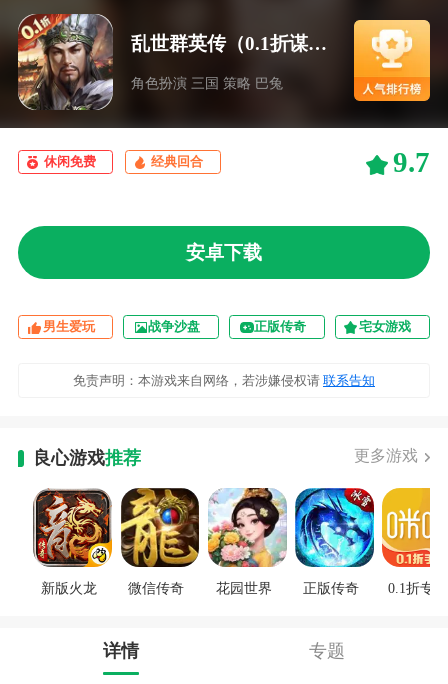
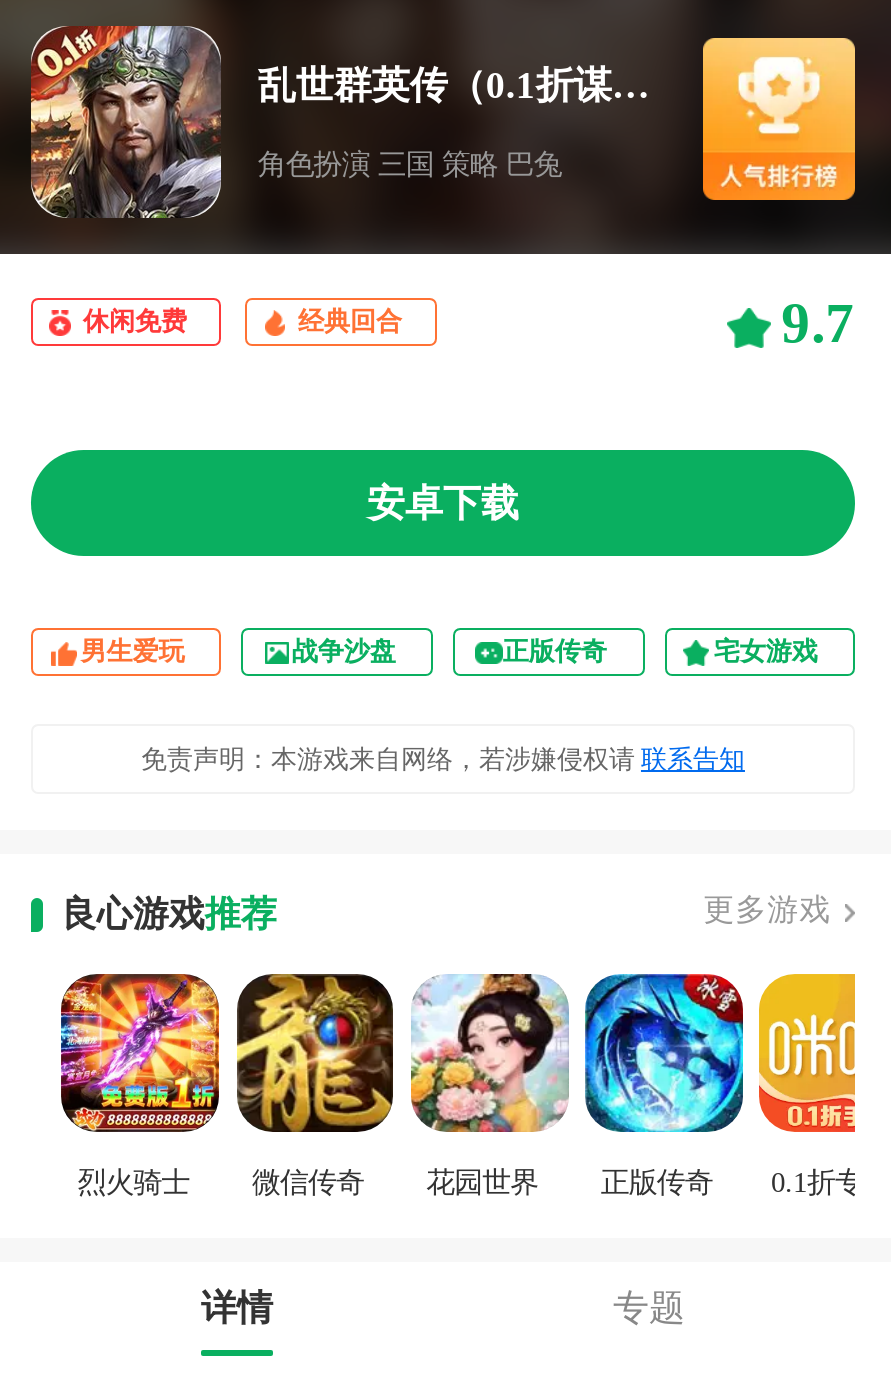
[33,488,113,596] [image] | 新版火龙 -> [59,972,221,1198] [image] | 烈火骑士

